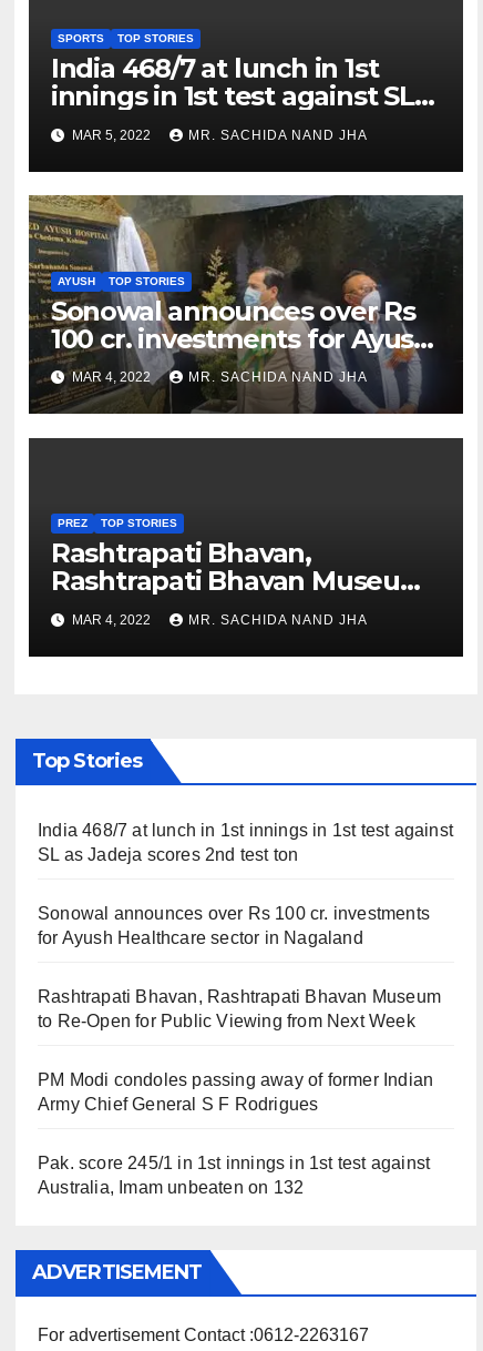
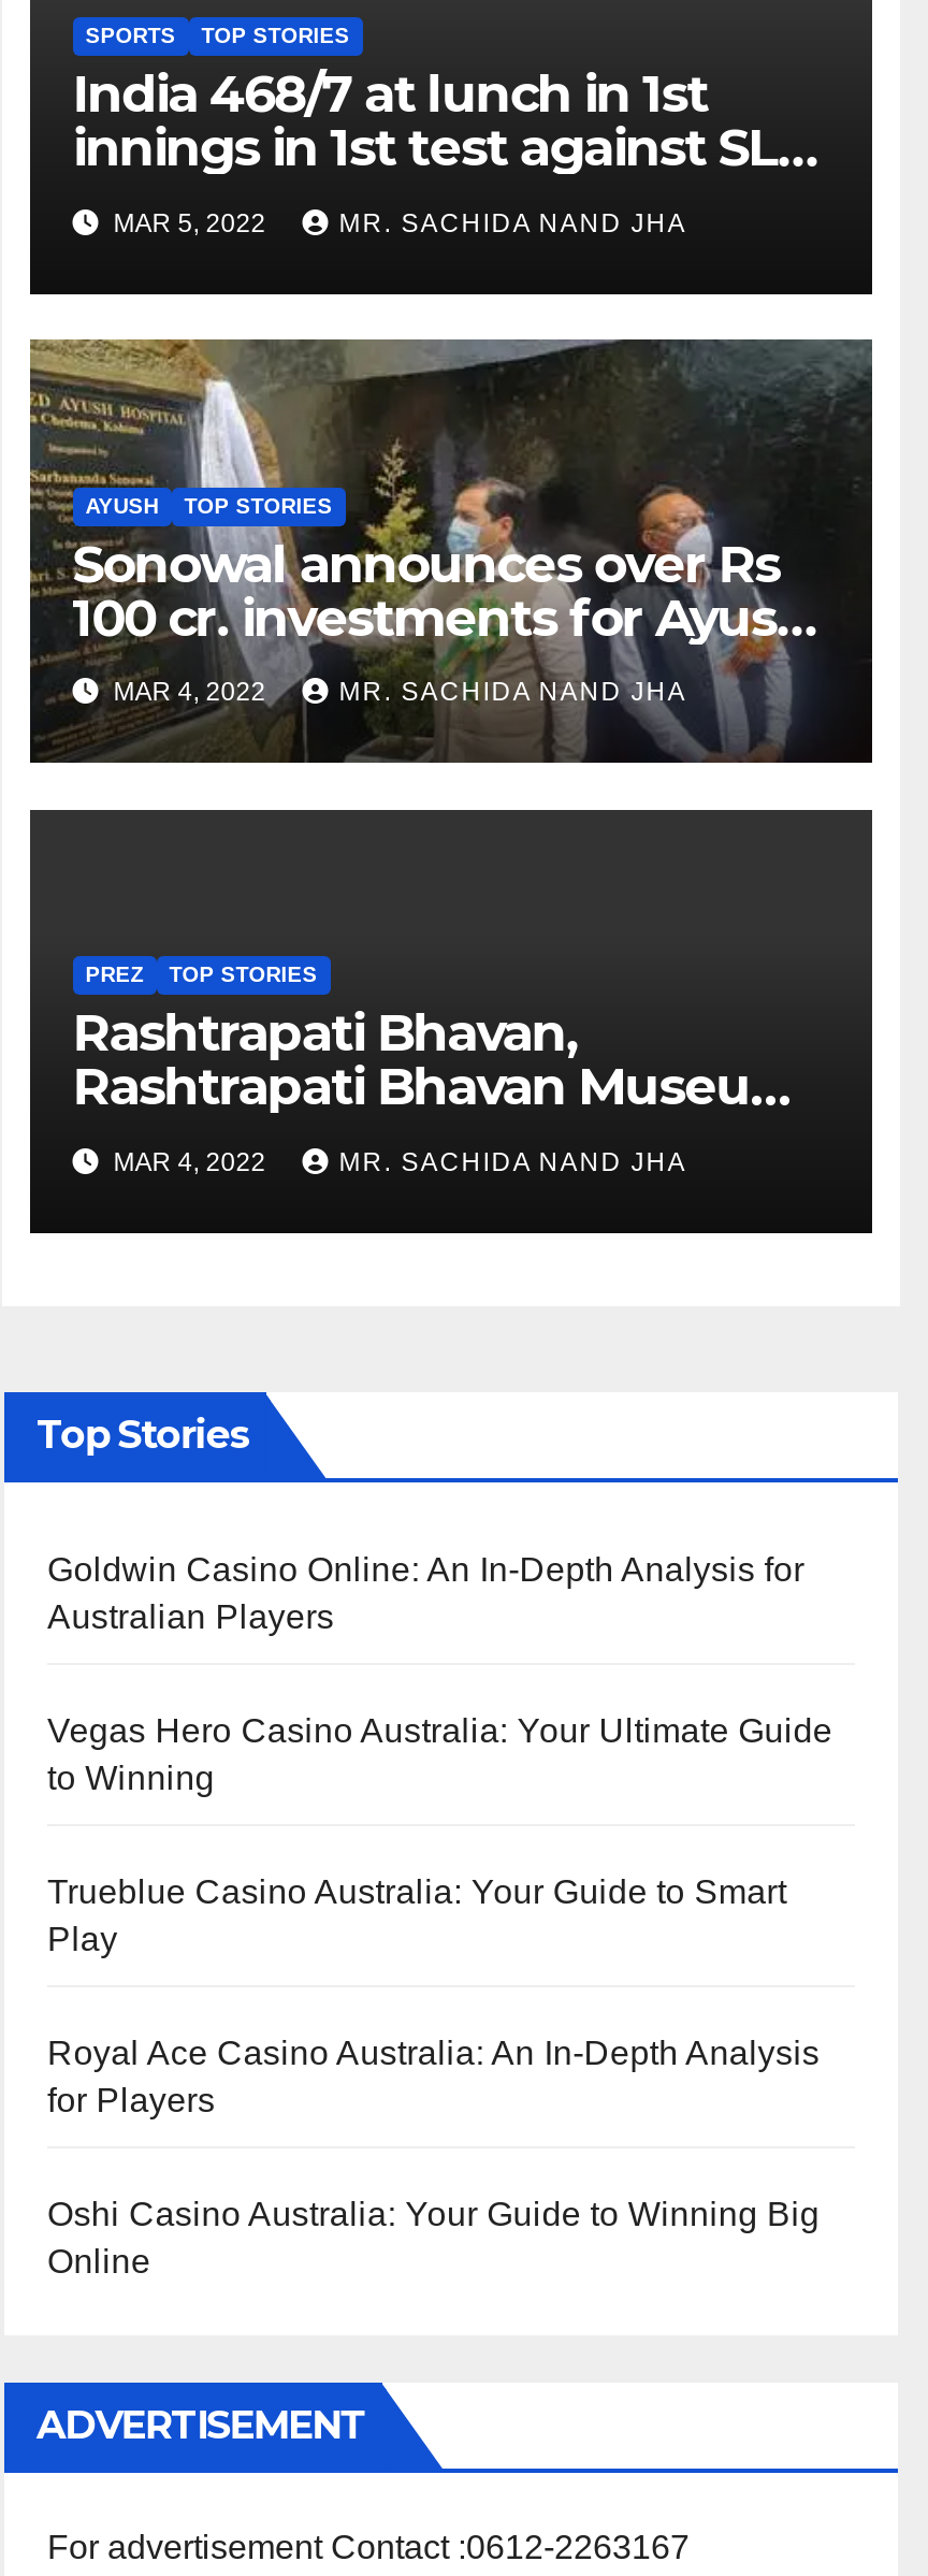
[38,821,453,864] India 468/7 at lunch in 1st innings in 1st test against | SL as Jadeja scores 2nd test ton -> [47,1551,804,1635] Goldwin Casino Online: An In-Depth Analysis for | Australian Players
[38,904,430,947] Sonowal announces over Rs 100 cr. investments | for Ayush Healthcare sector in Nagaland -> [47,1712,833,1796] Vegas Hero Casino Australia: Your Ultimate Guide | to Winning
[38,987,441,1030] Rashtrapati Bhavan, Rashtrapati Bhavan Museum | to Re-Open for Public Viewing from Next Week -> [47,1873,787,1957] Trueblue Casino Australia: Your Guide to Smart | Play
[38,1070,433,1114] PM Modi condoles passing away of former Indian | Army Chief General S F Rodrigues -> [47,2035,820,2118] Royal Ace Casino Australia: An In-Depth Analysis | for Players
[38,1154,430,1197] Pak. score 245/1 in 1st innings in 1st test against | Australia, Imam unbeaten on 132 -> [47,2196,820,2280] Oshi Casino Australia: Your Guide to Winning Big | Online

